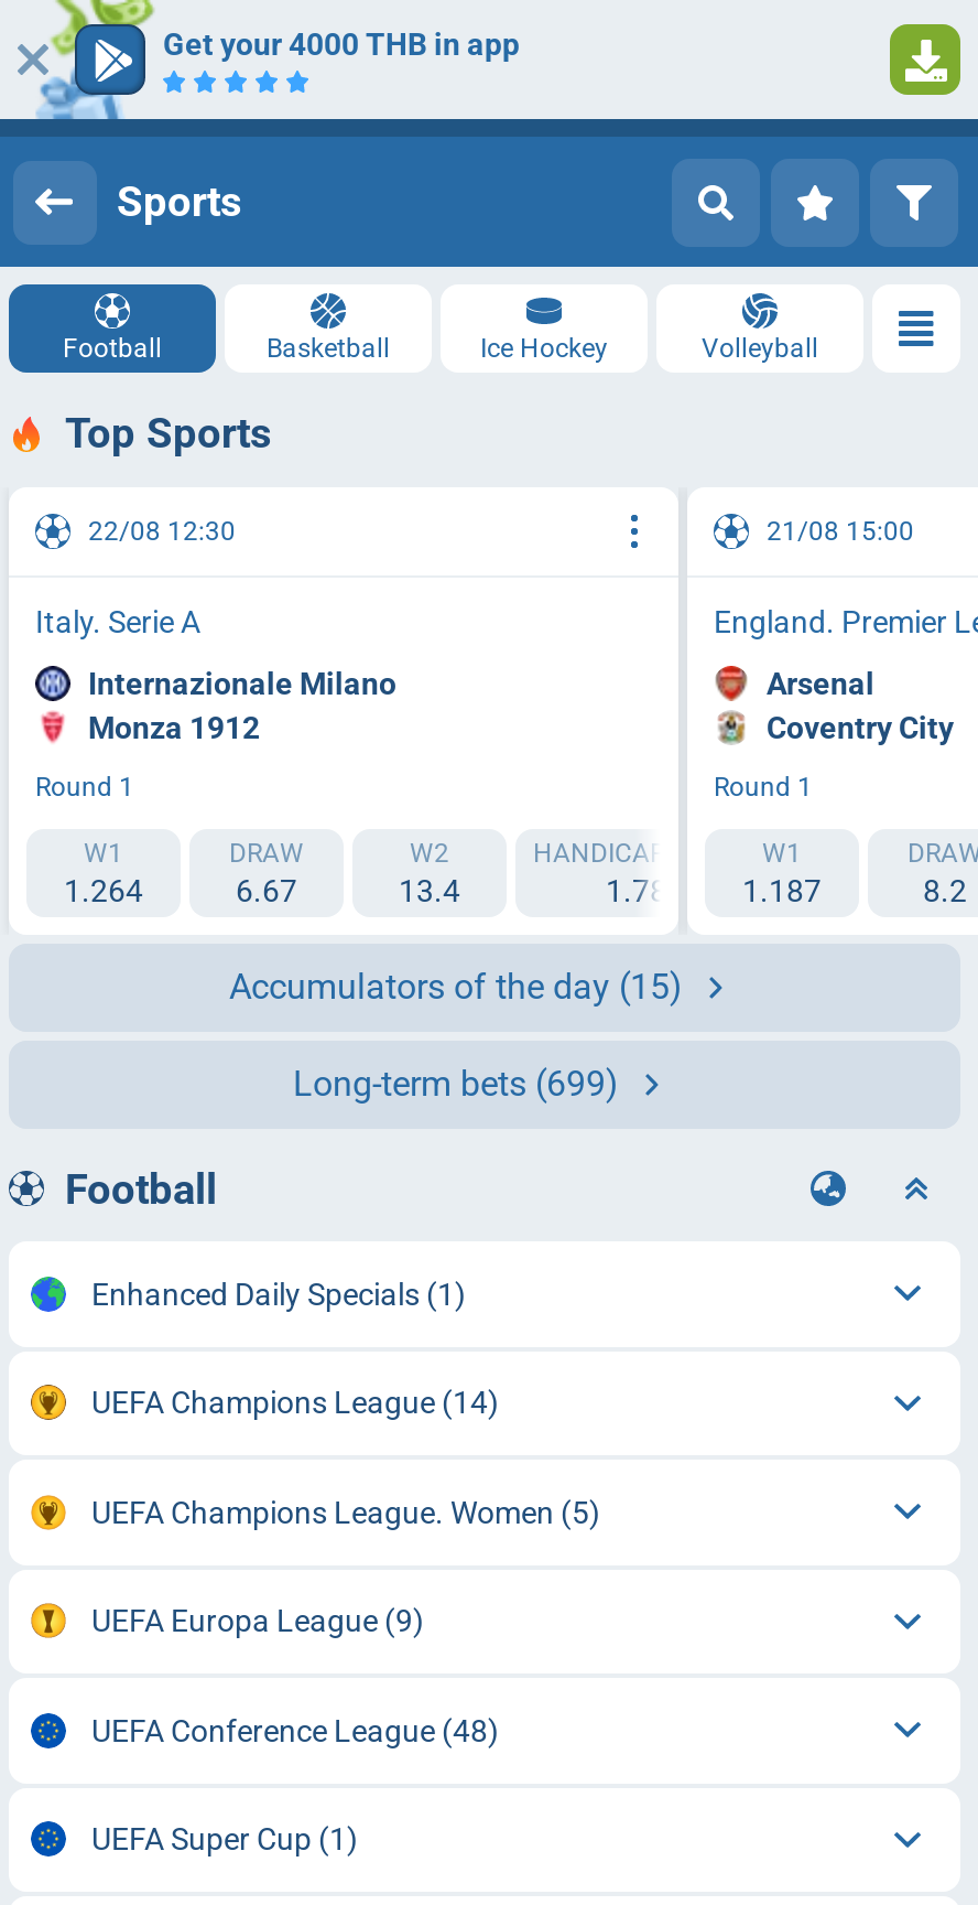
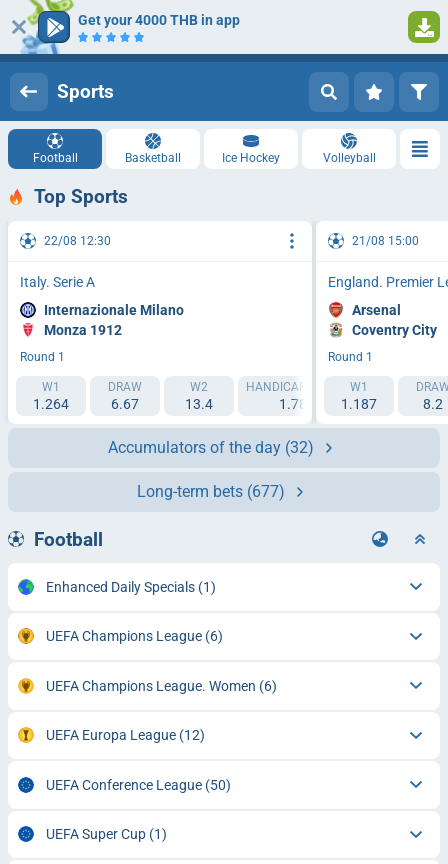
[229,965,683,1007] Accumulators of the day (15) -> [108,437,314,456] Accumulators of the day (32)
[293,1062,619,1104] Long-term bets (699) -> [137,481,285,500] Long-term bets (677)
[91,1385,499,1420] UEFA Champions League (14) -> [45,628,222,644] UEFA Champions League (6)
[91,1494,600,1530] UEFA Champions League. Women (5) -> [45,678,276,694] UEFA Champions League. Women (6)
[91,1603,424,1639] UEFA Europa League (9) -> [45,727,204,743] UEFA Europa League (12)
[91,1713,499,1748] UEFA Conference League (48) -> [45,777,230,793] UEFA Conference League (50)

